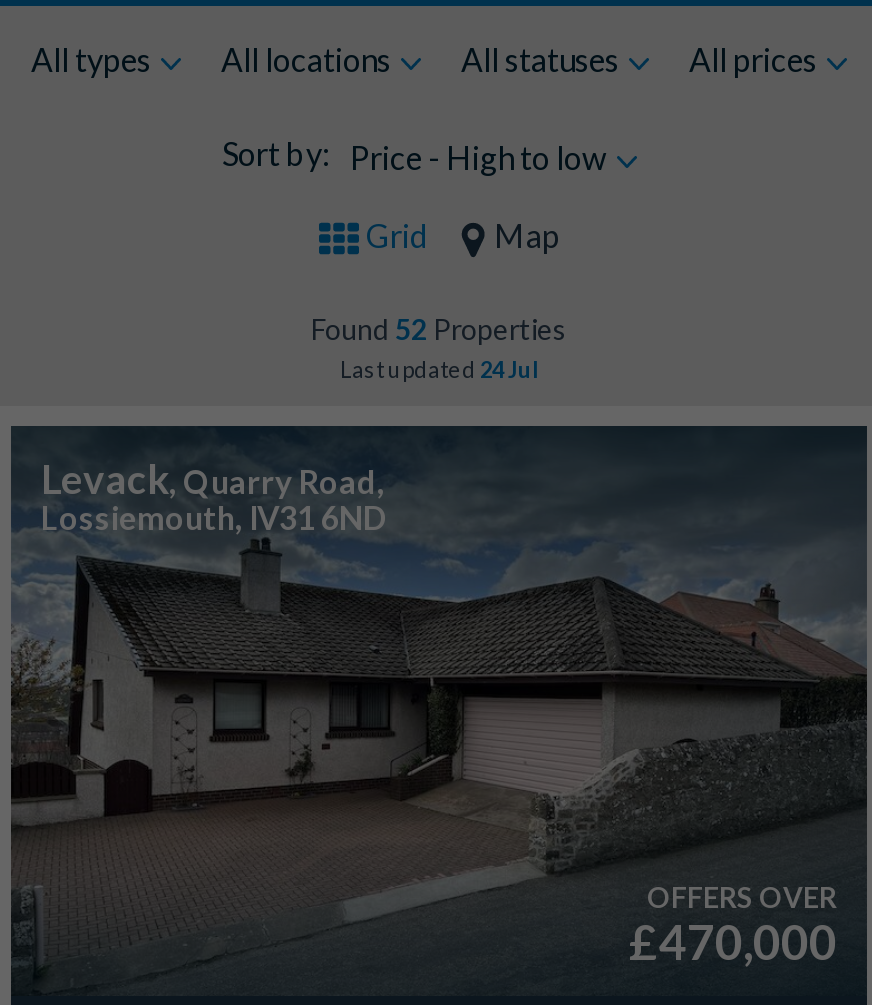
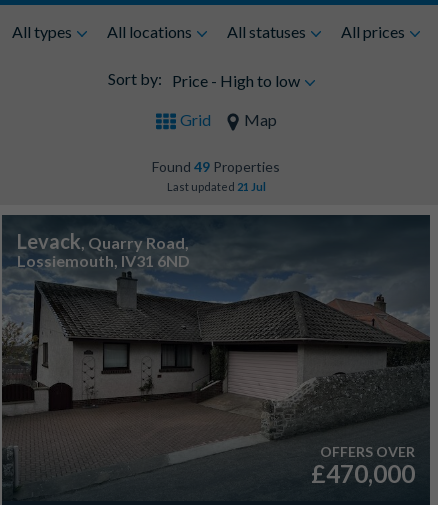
[311,312,567,346] Found 52 Properties -> [152,158,280,175] Found 49 Properties
[340,356,538,382] Last updated 24 Jul -> [166,180,265,193] Last updated 21 Jul

